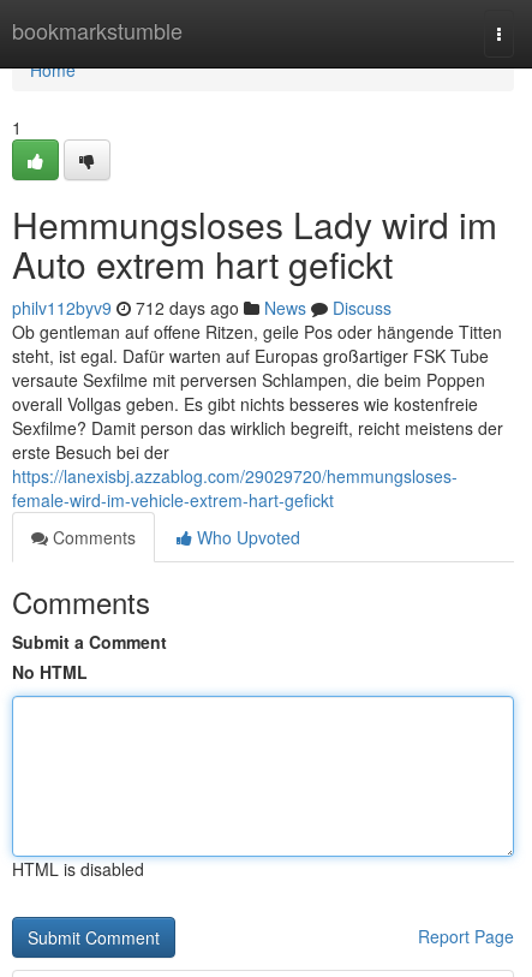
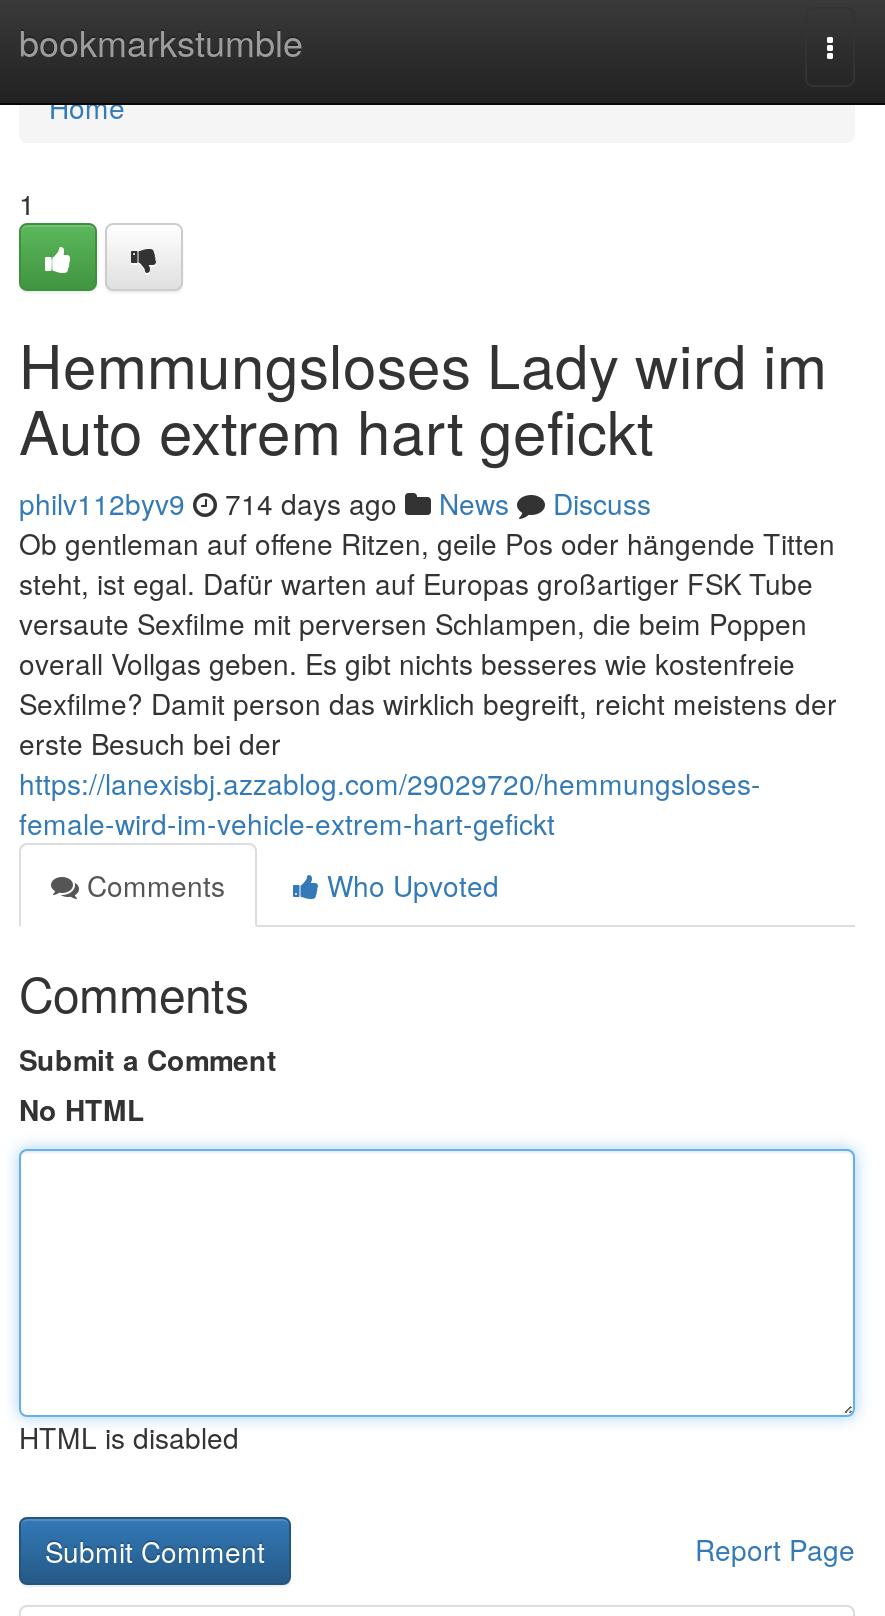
[12,296,391,320] philv112byv9 712 days ago News Discuss -> [19,483,651,523] philv112byv9 714 days ago News Discuss

